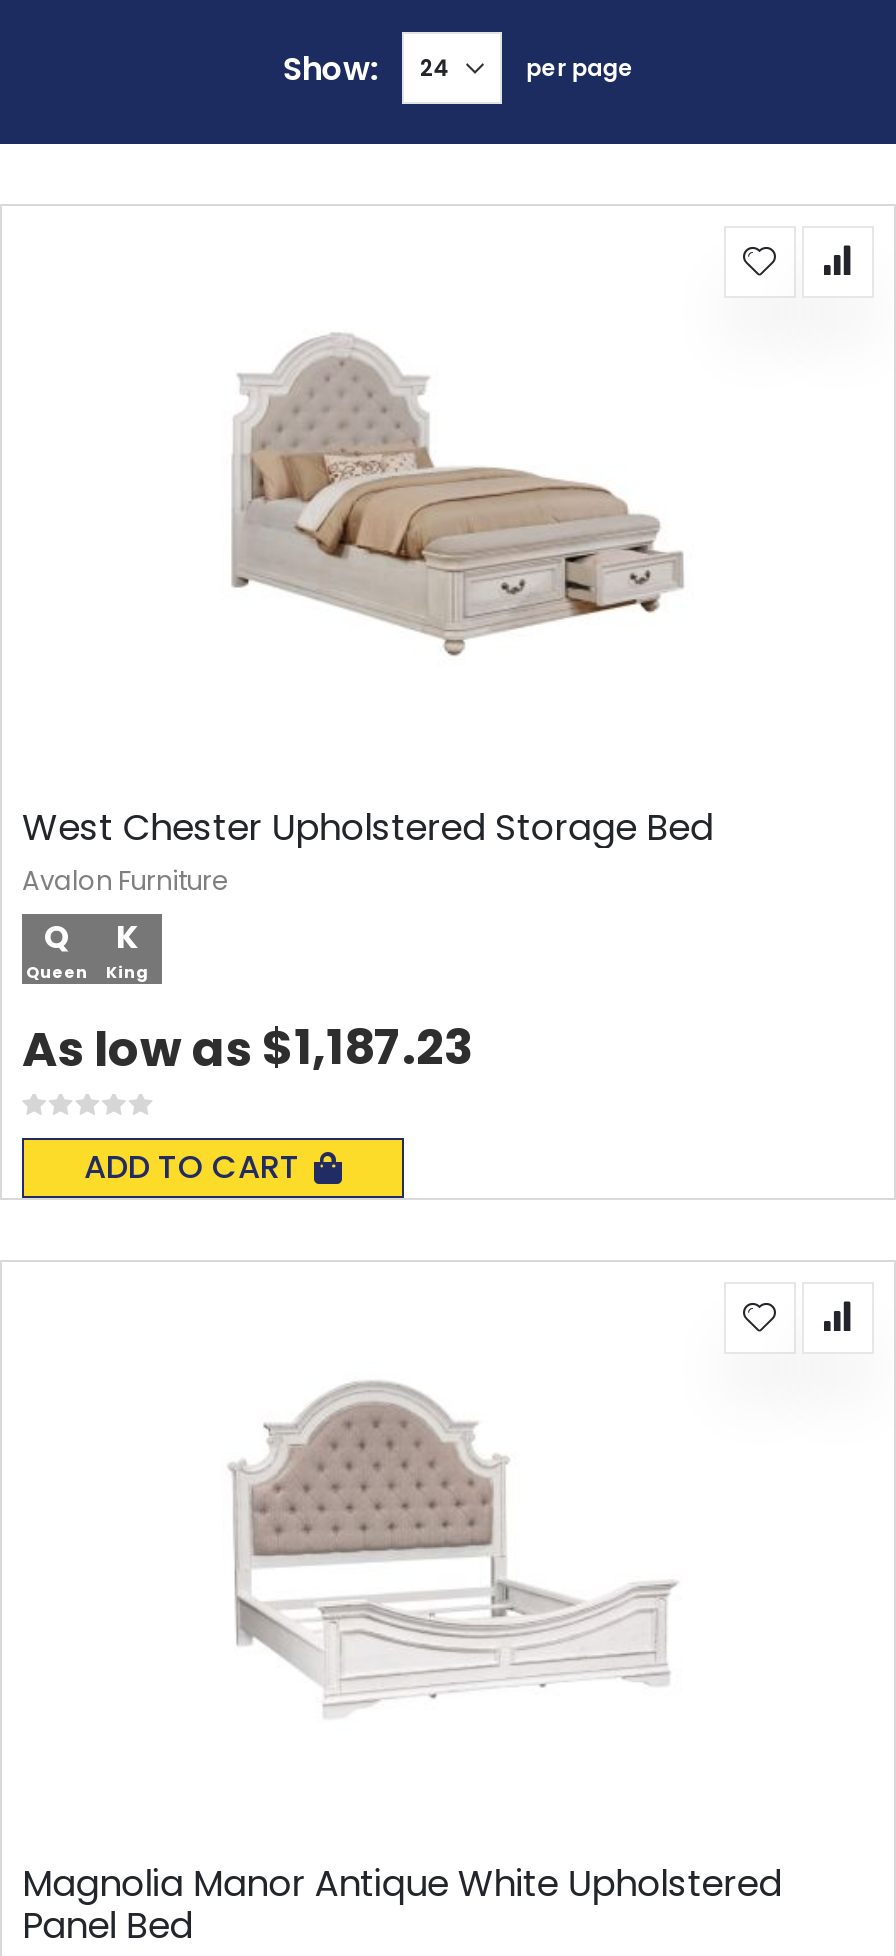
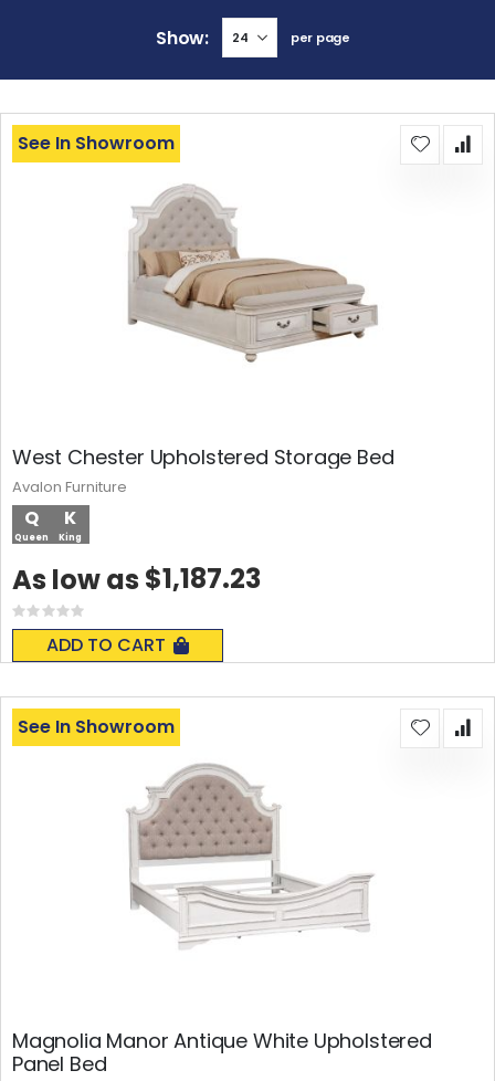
none -> [18,130,175,156] See In Showroom
none -> [18,714,175,740] See In Showroom

